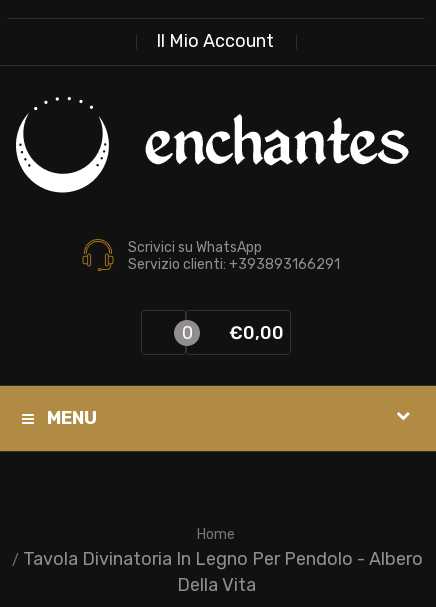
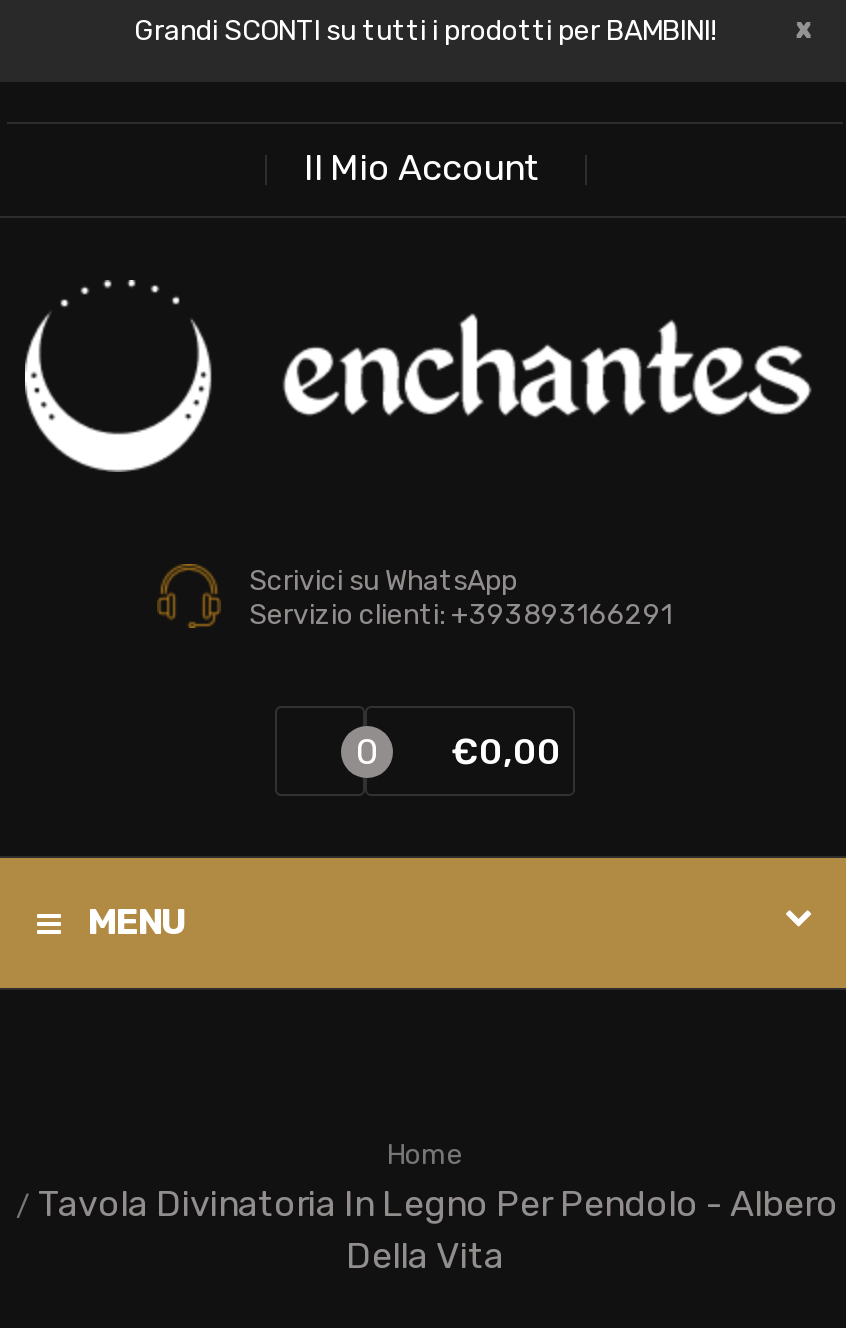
none -> [134,12,812,48] Grandi SCONTI su tutti i prodotti per BAMBINI! | x

